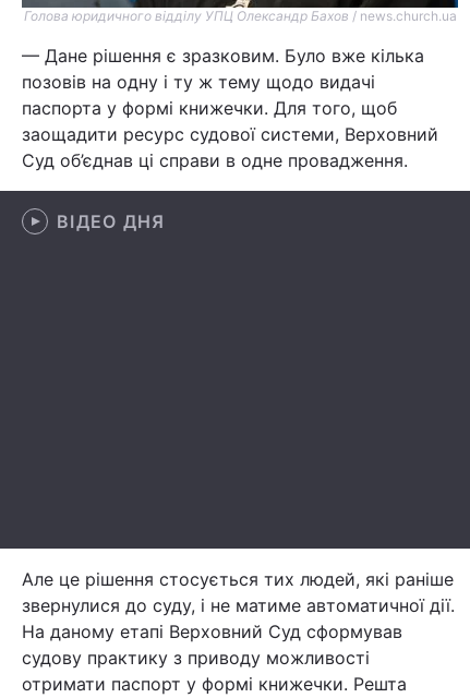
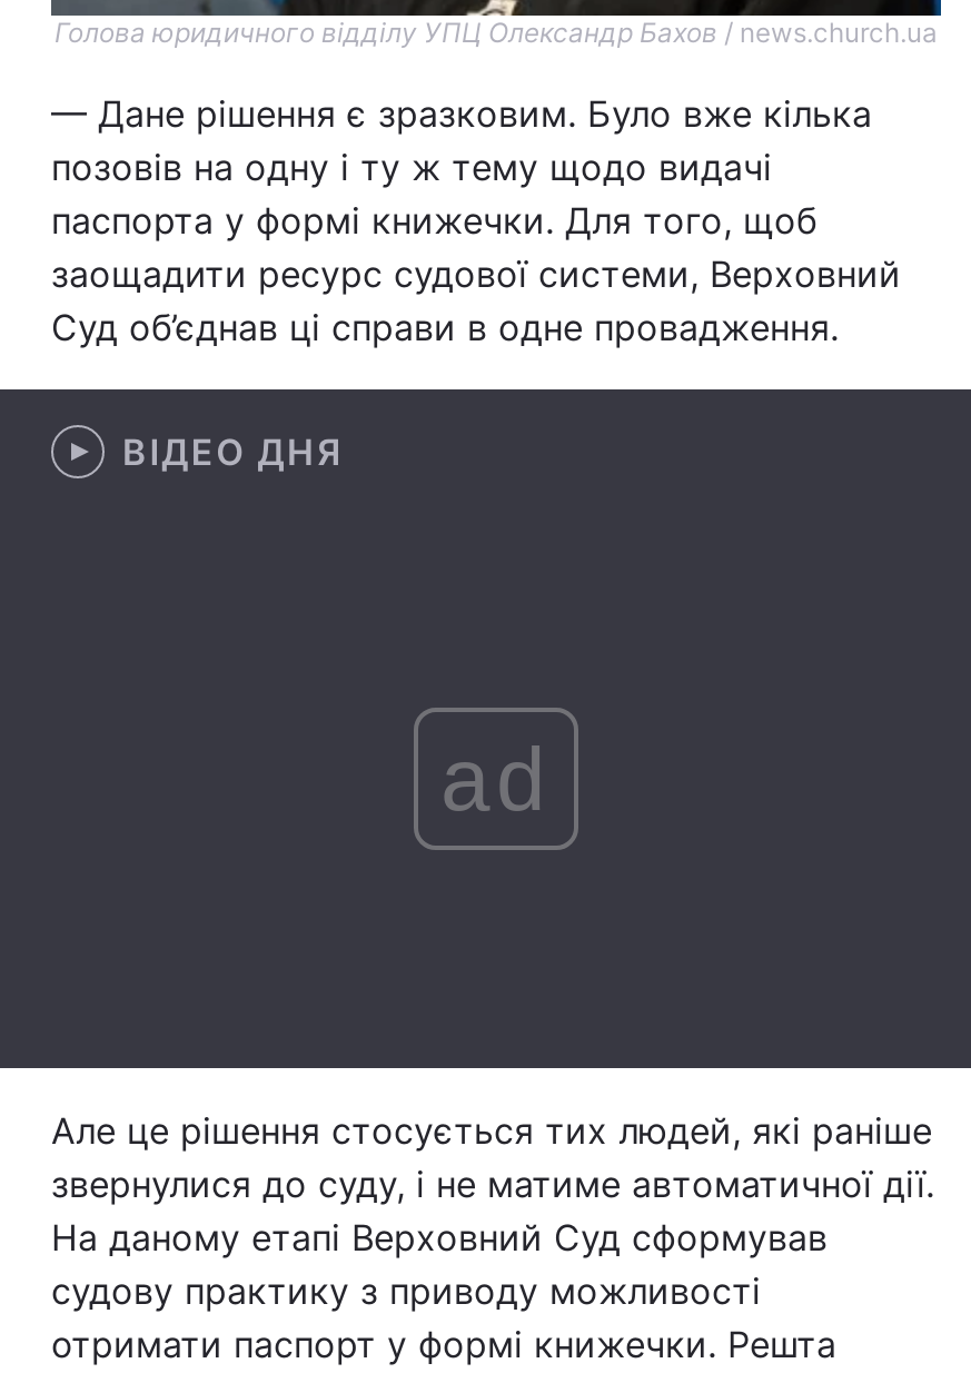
none -> [440,729,552,827] ad

